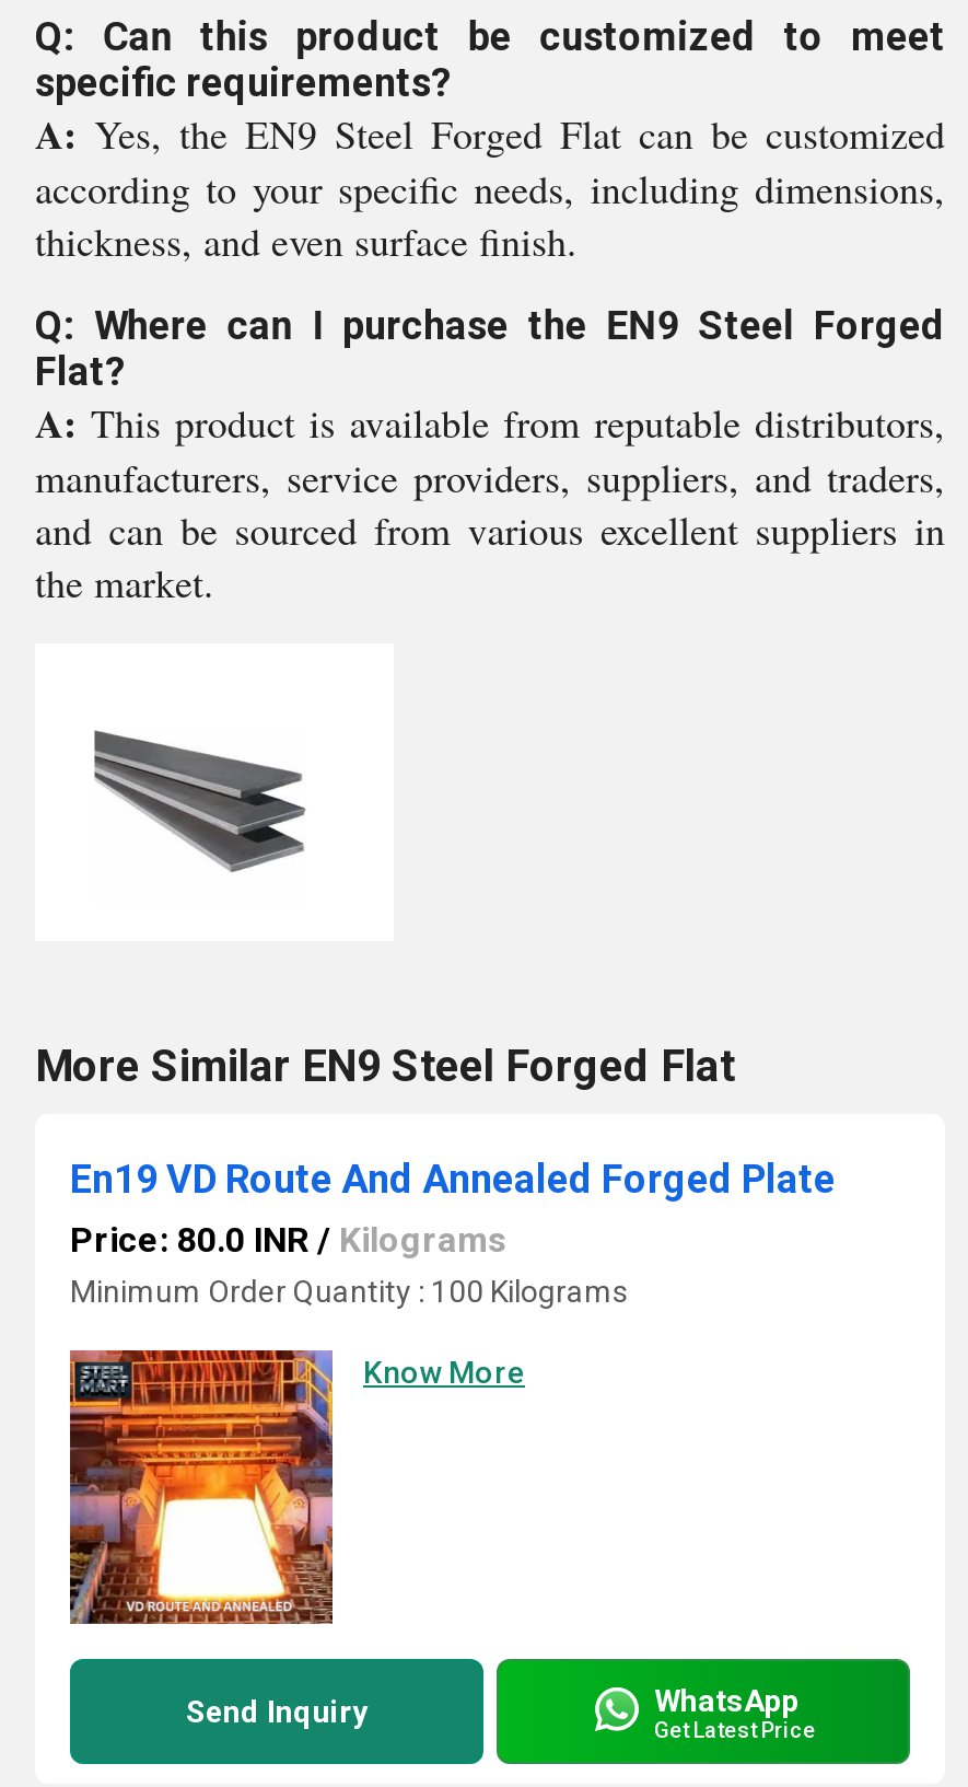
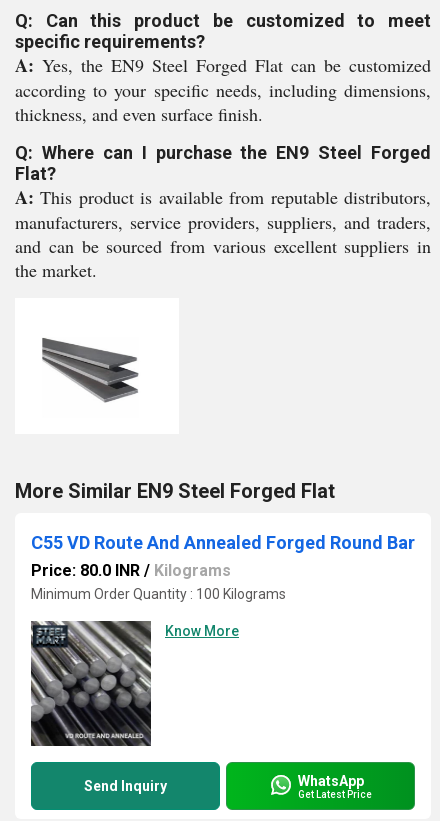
[70,1156,836,1202] En19 VD Route And Annealed Forged Plate -> [31,532,415,553] C55 VD Route And Annealed Forged Round Bar
[68,1348,335,1626] [image] -> [31,620,152,747] [image]

